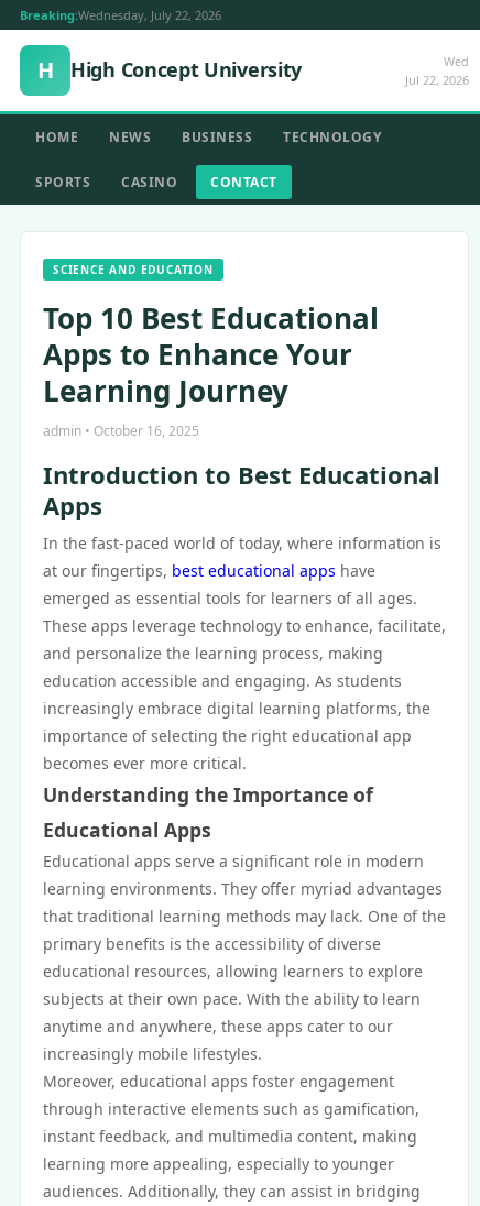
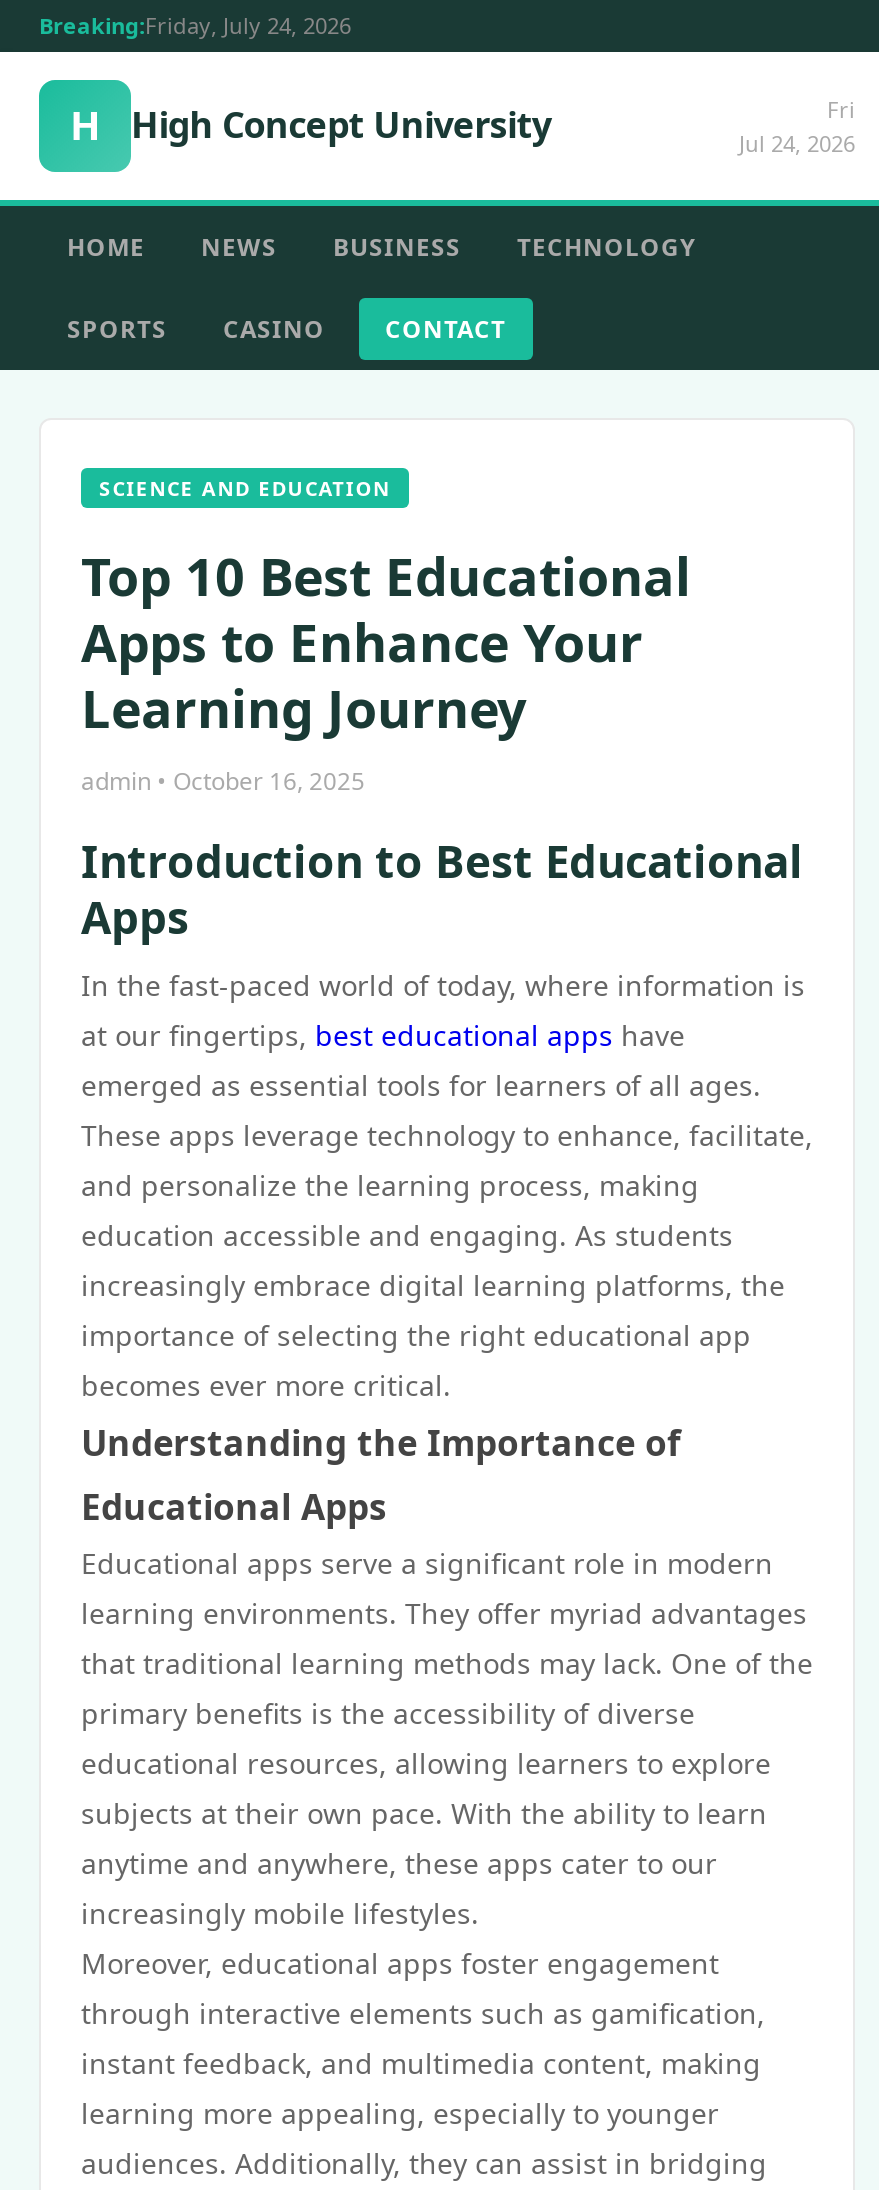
[20,7,221,23] Breaking:Wednesday, July 22, 2026 -> [39,10,351,40] Breaking:Friday, July 24, 2026
[405,53,469,88] Wed | Jul 22, 2026 -> [739,94,855,158] Fri | Jul 24, 2026

